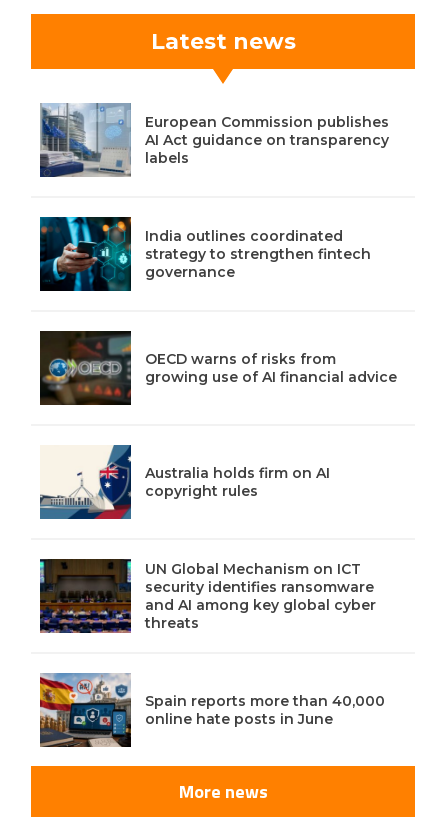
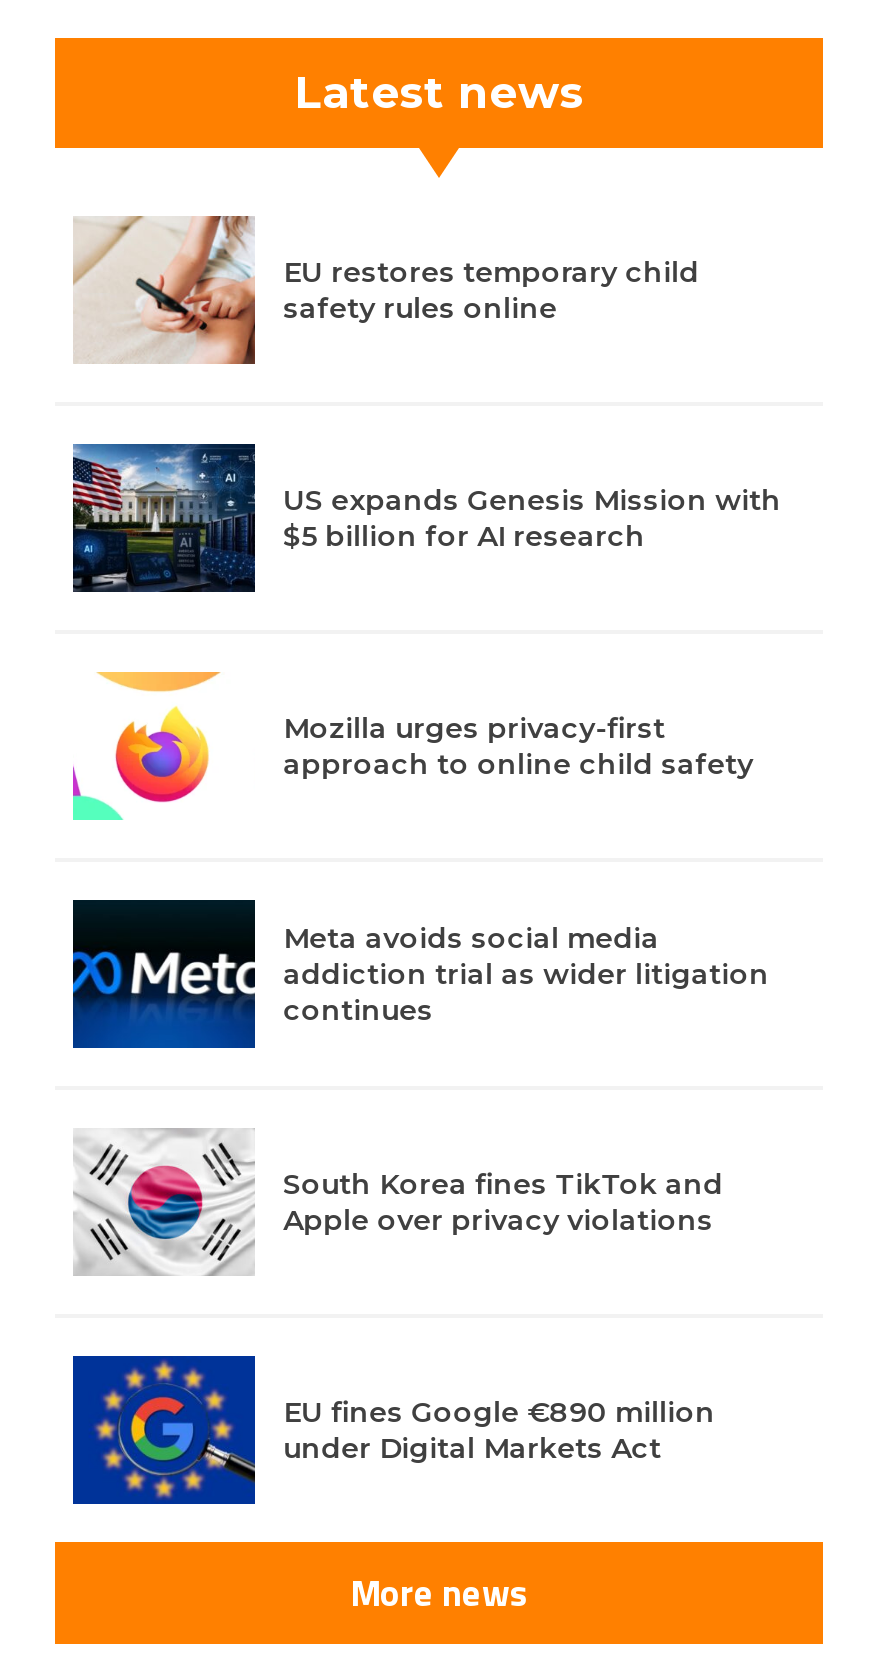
[39,103,389,178] [image] | European Commission publishes | AI Act guidance on transparency | labels -> [73,214,699,364] [image] | EU restores temporary child | safety rules online
[39,216,371,291] [image] | India outlines coordinated | strategy to strengthen fintech | governance -> [71,442,781,592] [image] | US expands Genesis Mission with | $5 billion for AI research
[39,330,397,406] [image] | OECD warns of risks from | growing use of AI financial advice -> [71,670,753,822] [image] | Mozilla urges privacy-first | approach to online child safety
[40,444,330,520] [image] | Australia holds firm on AI | copyright rules -> [71,898,769,1050] [image] | Meta avoids social media | addiction trial as wider litigation | continues
[39,558,376,634] [image] | UN Global Mechanism on ICT | security identifies ransomware | and AI among key global cyber | threats -> [73,1128,723,1276] [image] | South Korea fines TikTok and | Apple over privacy violations
[39,672,385,748] [image] | Spain reports more than 40,000 | online hate posts in June -> [71,1354,715,1506] [image] | EU fines Google €890 million | under Digital Markets Act

